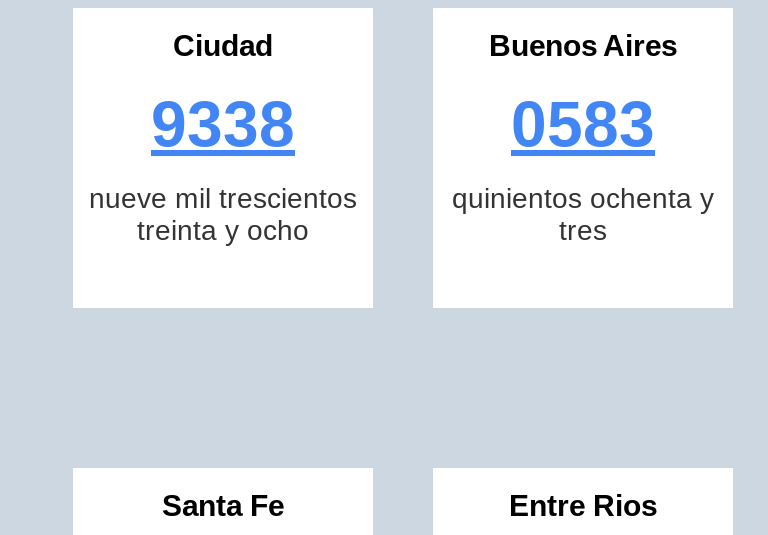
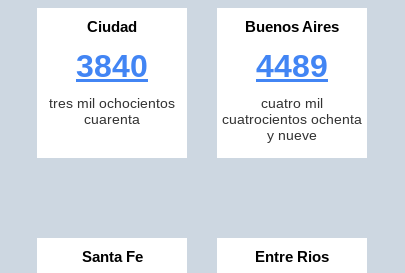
[89,88,357,246] 9338 | nueve mil trescientos | treinta y ocho -> [49,48,175,127] 3840 | tres mil ochocientos | cuarenta
[452,88,714,246] 0583 | quinientos ochenta y | tres -> [222,48,362,143] 4489 | cuatro mil | cuatrocientos ochenta | y nueve

